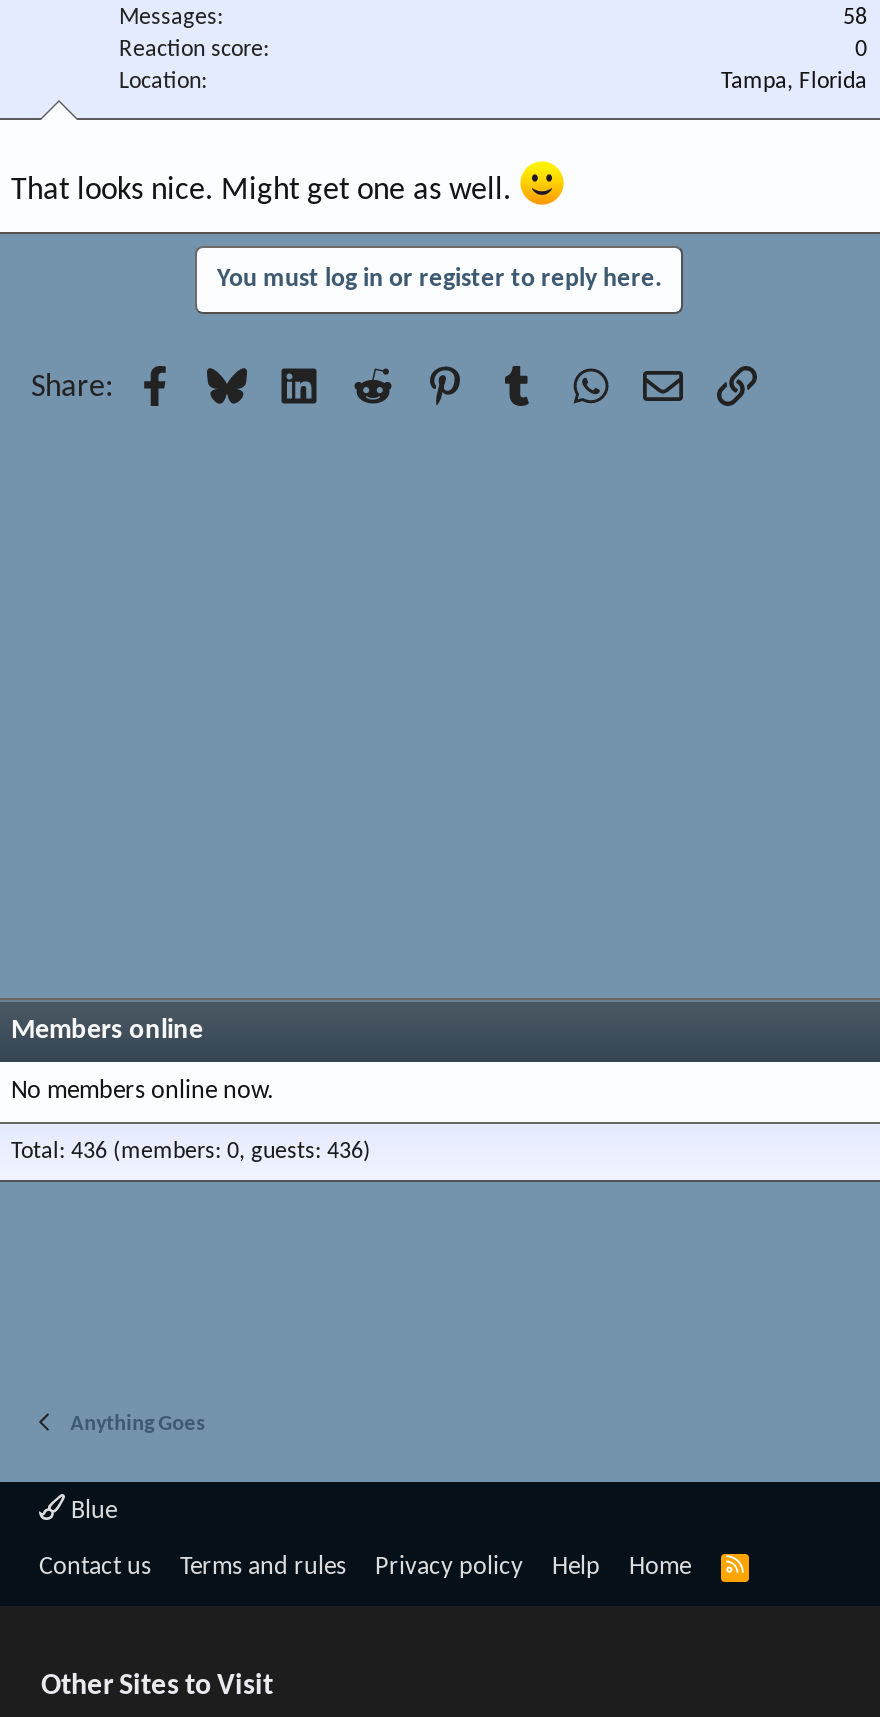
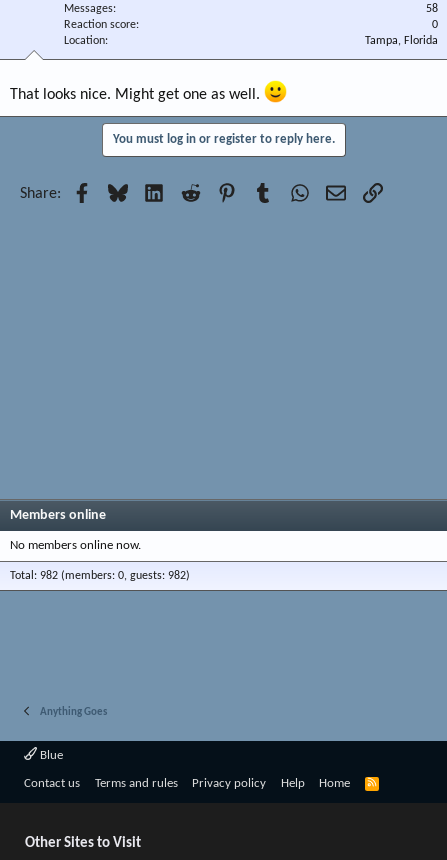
[11,1141,371,1165] Total: 436 (members: 0, guests: 436) -> [10,570,190,582] Total: 982 (members: 0, guests: 982)

